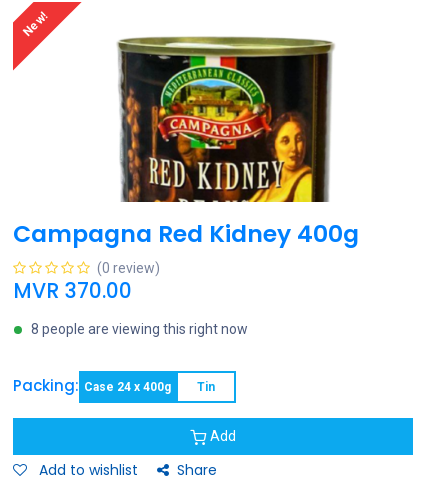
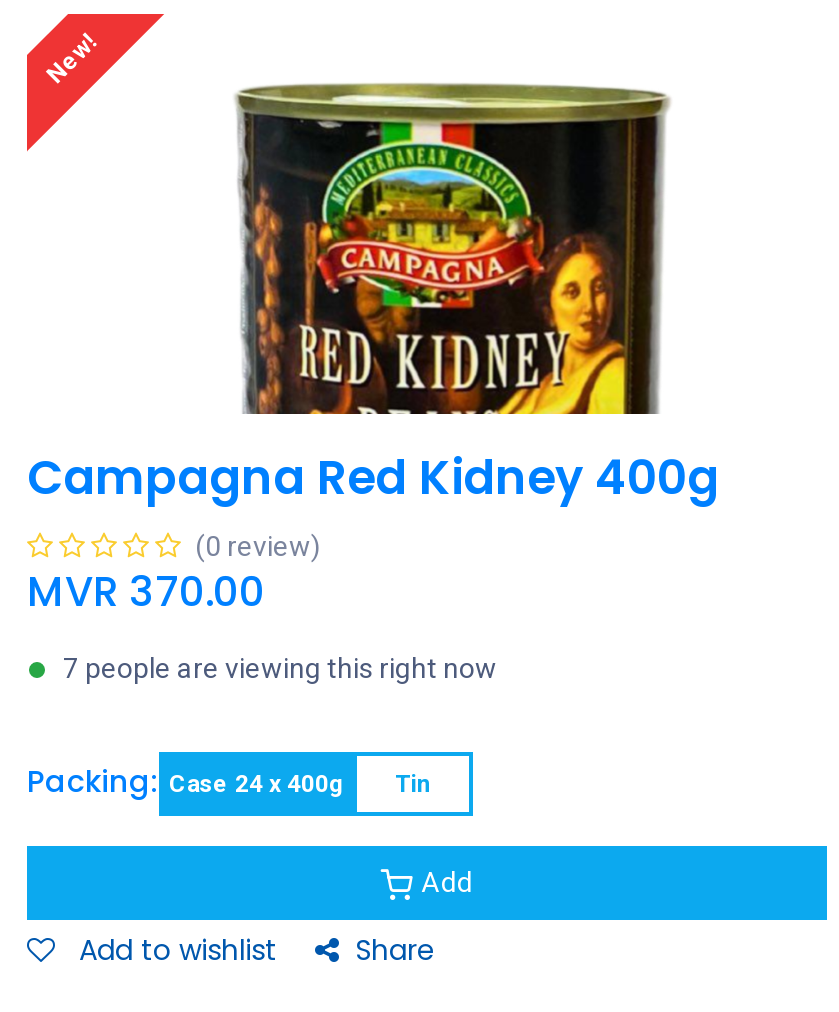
[31,321,248,337] 8 people are viewing this right now -> [63,652,497,684] 7 people are viewing this right now

